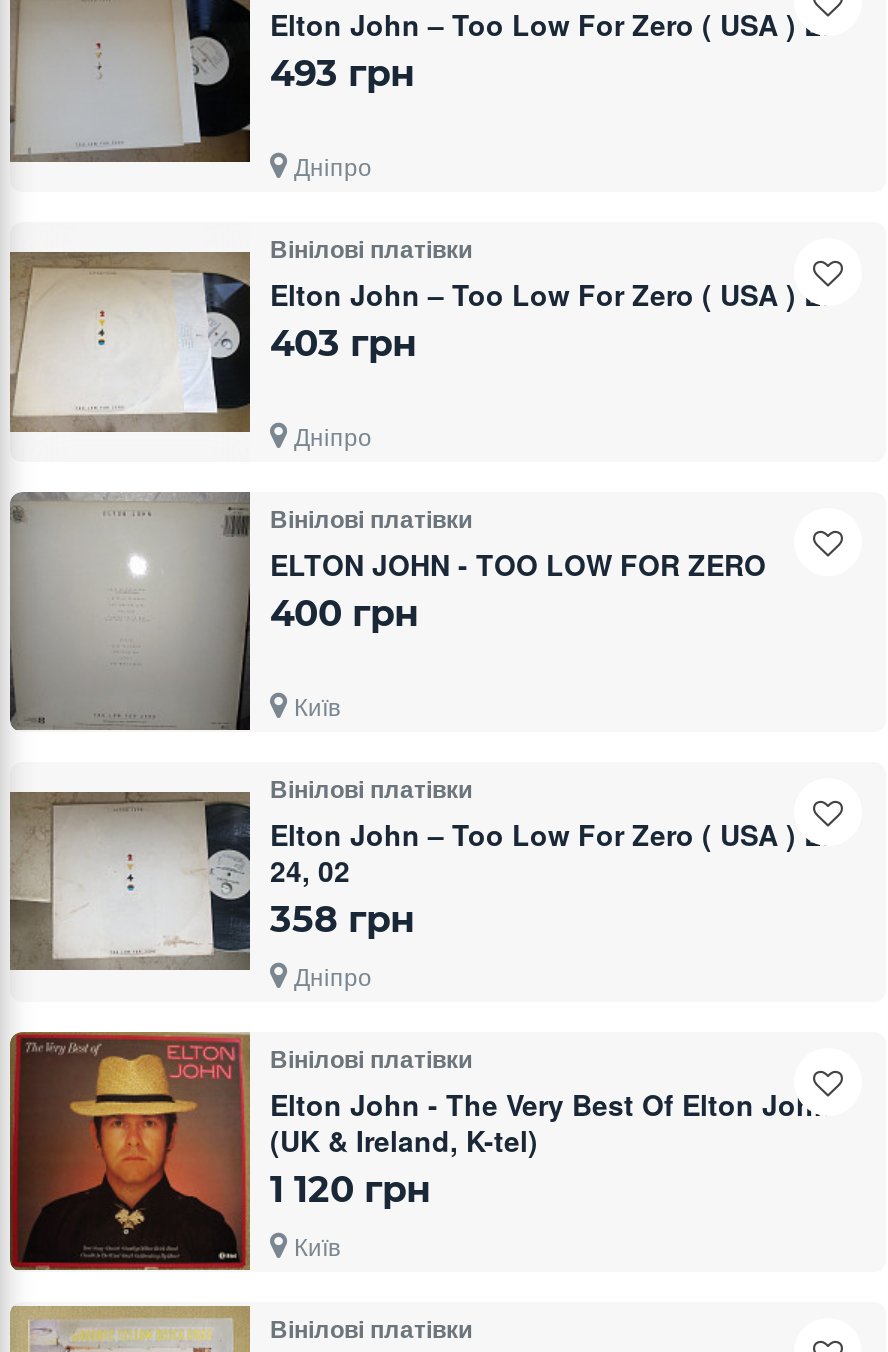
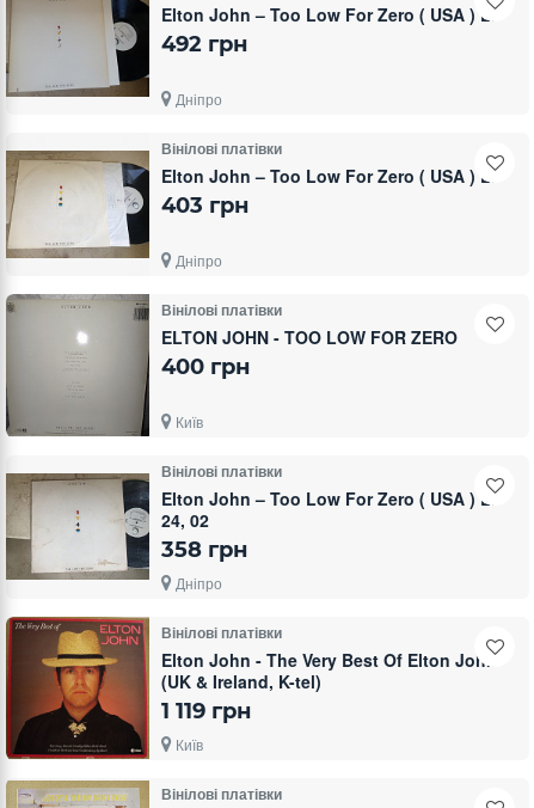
[270,51,414,95] 493 грн -> [161,31,247,57] 492 грн
[270,1167,430,1211] 1 120 грн -> [161,698,251,724] 1 119 грн

